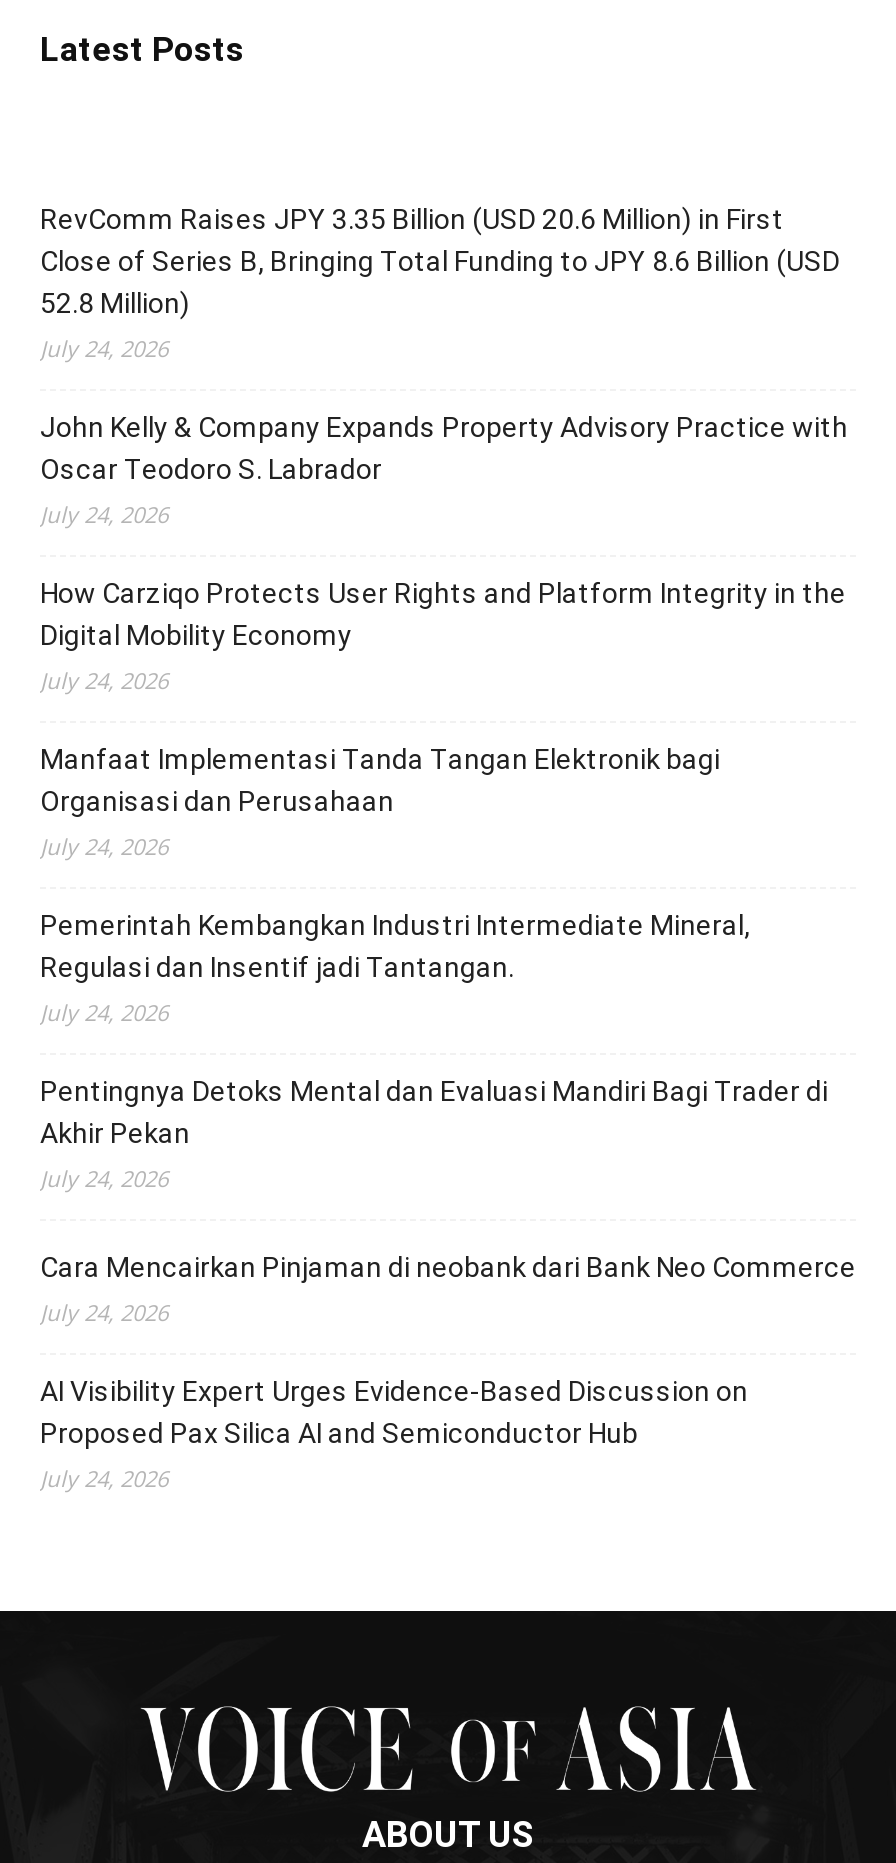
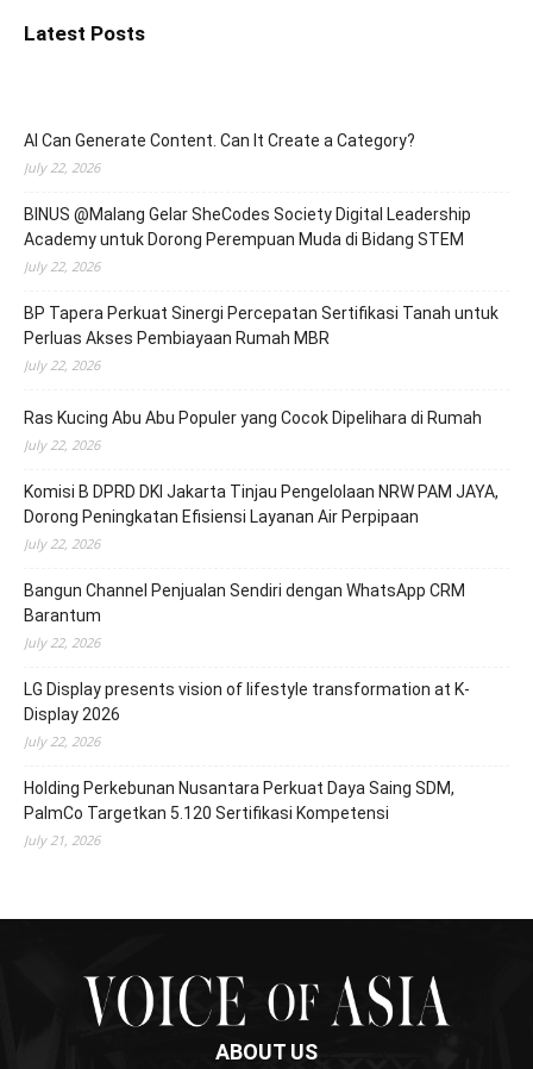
[40,203,840,363] RevComm Raises JPY 3.35 Billion (USD 20.6 Million) in First | Close of Series B, Bringing Total Funding to JPY 8.6 Billion (USD | 52.8 Million) | July 24, 2026 -> [24,131,415,176] AI Can Generate Content. Can It Create a Category? | July 22, 2026
[40,411,848,529] John Kelly & Company Expands Property Advisory Practice with | Oscar Teodoro S. Labrador | July 24, 2026 -> [24,205,471,275] BINUS @Malang Gelar SheCodes Society Digital Leadership | Academy untuk Dorong Perempuan Muda di Bidang STEM | July 22, 2026
[40,577,846,695] How Carziqo Protects User Rights and Platform Integrity in the | Digital Mobility Economy | July 24, 2026 -> [24,304,498,374] BP Tapera Perkuat Sinergi Percepatan Sertifikasi Tanah untuk | Perluas Akses Pembiayaan Rumah MBR | July 22, 2026
[40,743,720,861] Manfaat Implementasi Tanda Tangan Elektronik bagi | Organisasi dan Perusahaan | July 24, 2026 -> [24,409,482,454] Ras Kucing Abu Abu Populer yang Cocok Dipelihara di Rumah | July 22, 2026
[40,909,750,1027] Pemerintah Kembangkan Industri Intermediate Mineral, | Regulasi dan Insentif jadi Tantangan. | July 24, 2026 -> [24,482,498,553] Komisi B DPRD DKI Jakarta Tinjau Pengelolaan NRW PAM JAYA, | Dorong Peningkatan Efisiensi Layanan Air Perpipaan | July 22, 2026
[40,1075,828,1193] Pentingnya Detoks Mental dan Evaluasi Mandiri Bagi Trader di | Akhir Pekan | July 24, 2026 -> [24,581,465,651] Bangun Channel Penjualan Sendiri dengan WhatsApp CRM | Barantum | July 22, 2026
[40,1251,856,1327] Cara Mencairkan Pinjaman di neobank dari Bank Neo Commerce | July 24, 2026 -> [24,680,470,750] LG Display presents vision of lifestyle transformation at K- | Display 2026 | July 22, 2026
[40,1375,748,1493] AI Visibility Expert Urges Evidence-Based Discussion on | Proposed Pax Silica AI and Semiconductor Hub | July 24, 2026 -> [24,779,454,849] Holding Perkebunan Nusantara Perkuat Daya Saing SDM, | PalmCo Targetkan 5.120 Sertifikasi Kompetensi | July 21, 2026

